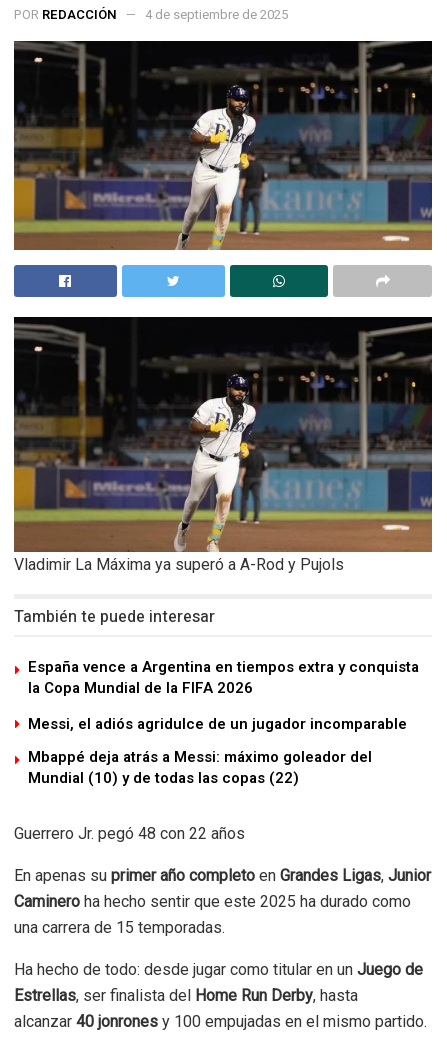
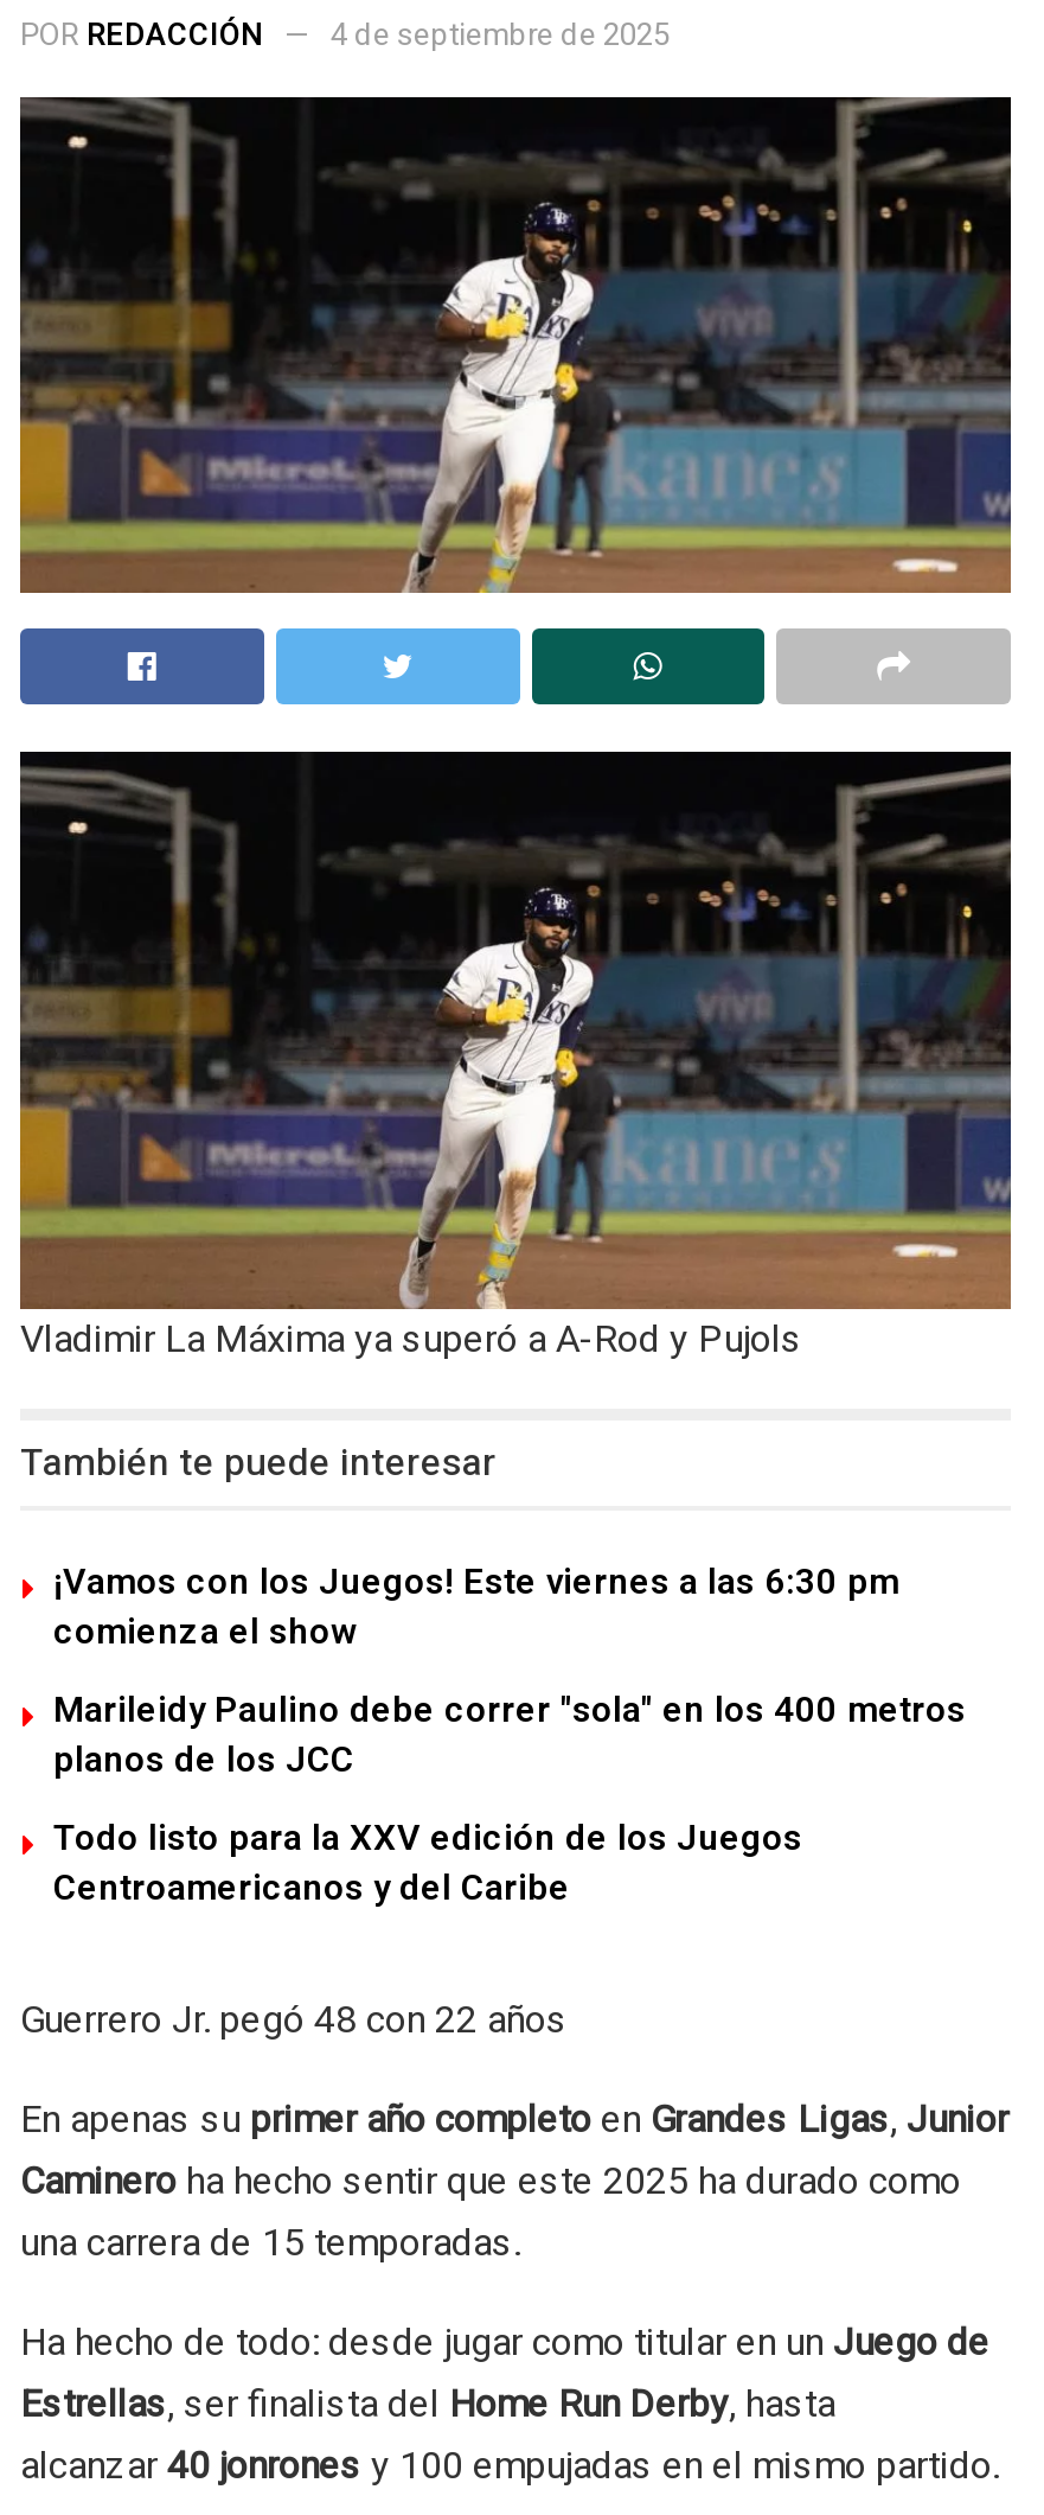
[28,656,419,699] España vence a Argentina en tiempos extra y conquista | la Copa Mundial de la FIFA 2026 -> [53,1555,899,1657] ¡Vamos con los Juegos! Este viernes a las 6:30 pm | comienza el show
[28,713,407,735] Messi, el adiós agridulce de un jugador incomparable -> [53,1684,966,1786] Marileidy Paulino debe correr "sola" en los 400 metros | planos de los JCC
[28,746,372,789] Mbappé deja atrás a Messi: máximo goleador del | Mundial (10) y de todas las copas (22) -> [53,1812,802,1914] Todo listo para la XXV edición de los Juegos | Centroamericanos y del Caribe

